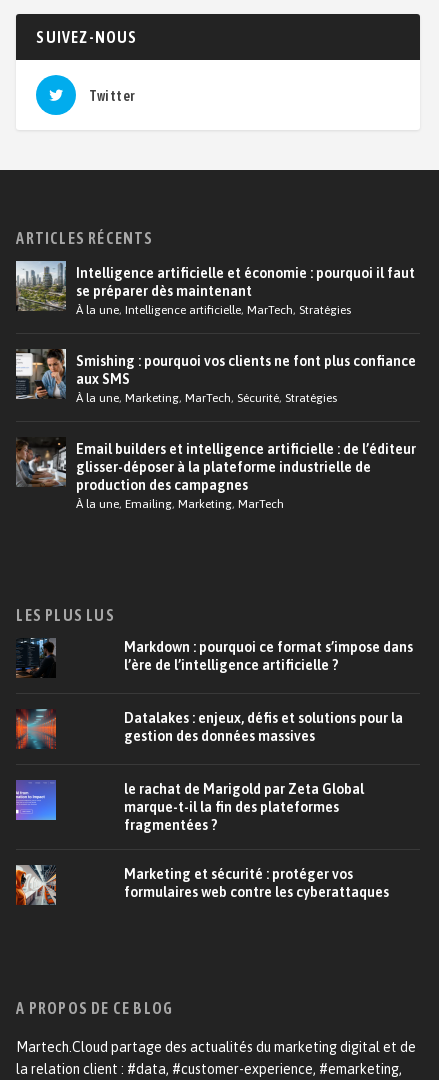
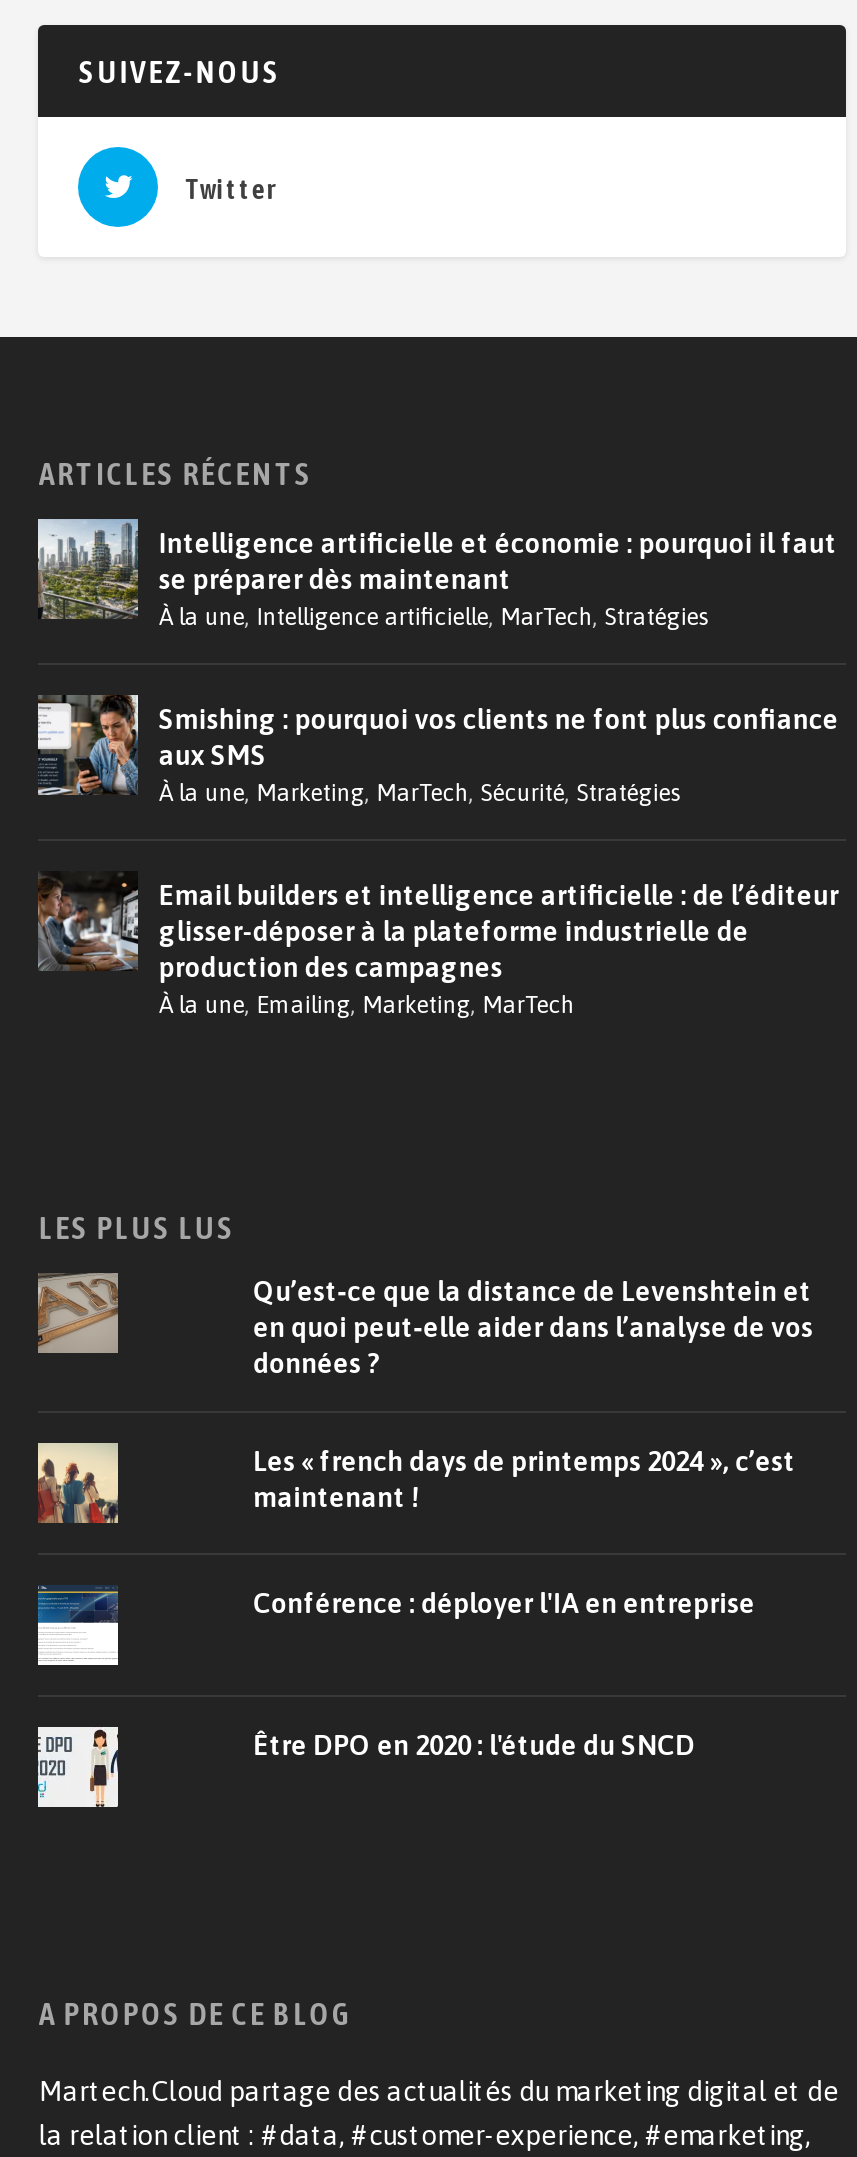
[16,638,56,678] [image] -> [36,1273,120,1355] [image]
[124,639,413,673] Markdown : pourquoi ce format s’impose dans | l’ère de l’intelligence artificielle ? -> [253,1275,813,1379] Qu’est‑ce que la distance de Levenshtein et | en quoi peut‑elle aider dans l’analyse de vos | données ?
[15,708,57,763] [image] -> [36,1415,120,1525] [image]
[124,710,403,744] Datalakes : enjeux, défis et solutions pour la | gestion des données massives -> [253,1445,795,1513] Les « french days de printemps 2024 », c’est | maintenant !
[15,779,57,834] [image] -> [36,1557,120,1667] [image]
[124,781,364,833] le rachat de Marigold par Zeta Global | marque-t-il la fin des plateformes | fragmentées ? -> [253,1587,755,1619] Conférence : déployer l'IA en entreprise
[15,864,57,905] [image] -> [36,1725,120,1809] [image]
[124,866,389,900] Marketing et sécurité : protéger vos | formulaires web contre les cyberattaques -> [253,1729,695,1761] Être DPO en 2020 : l'étude du SNCD

